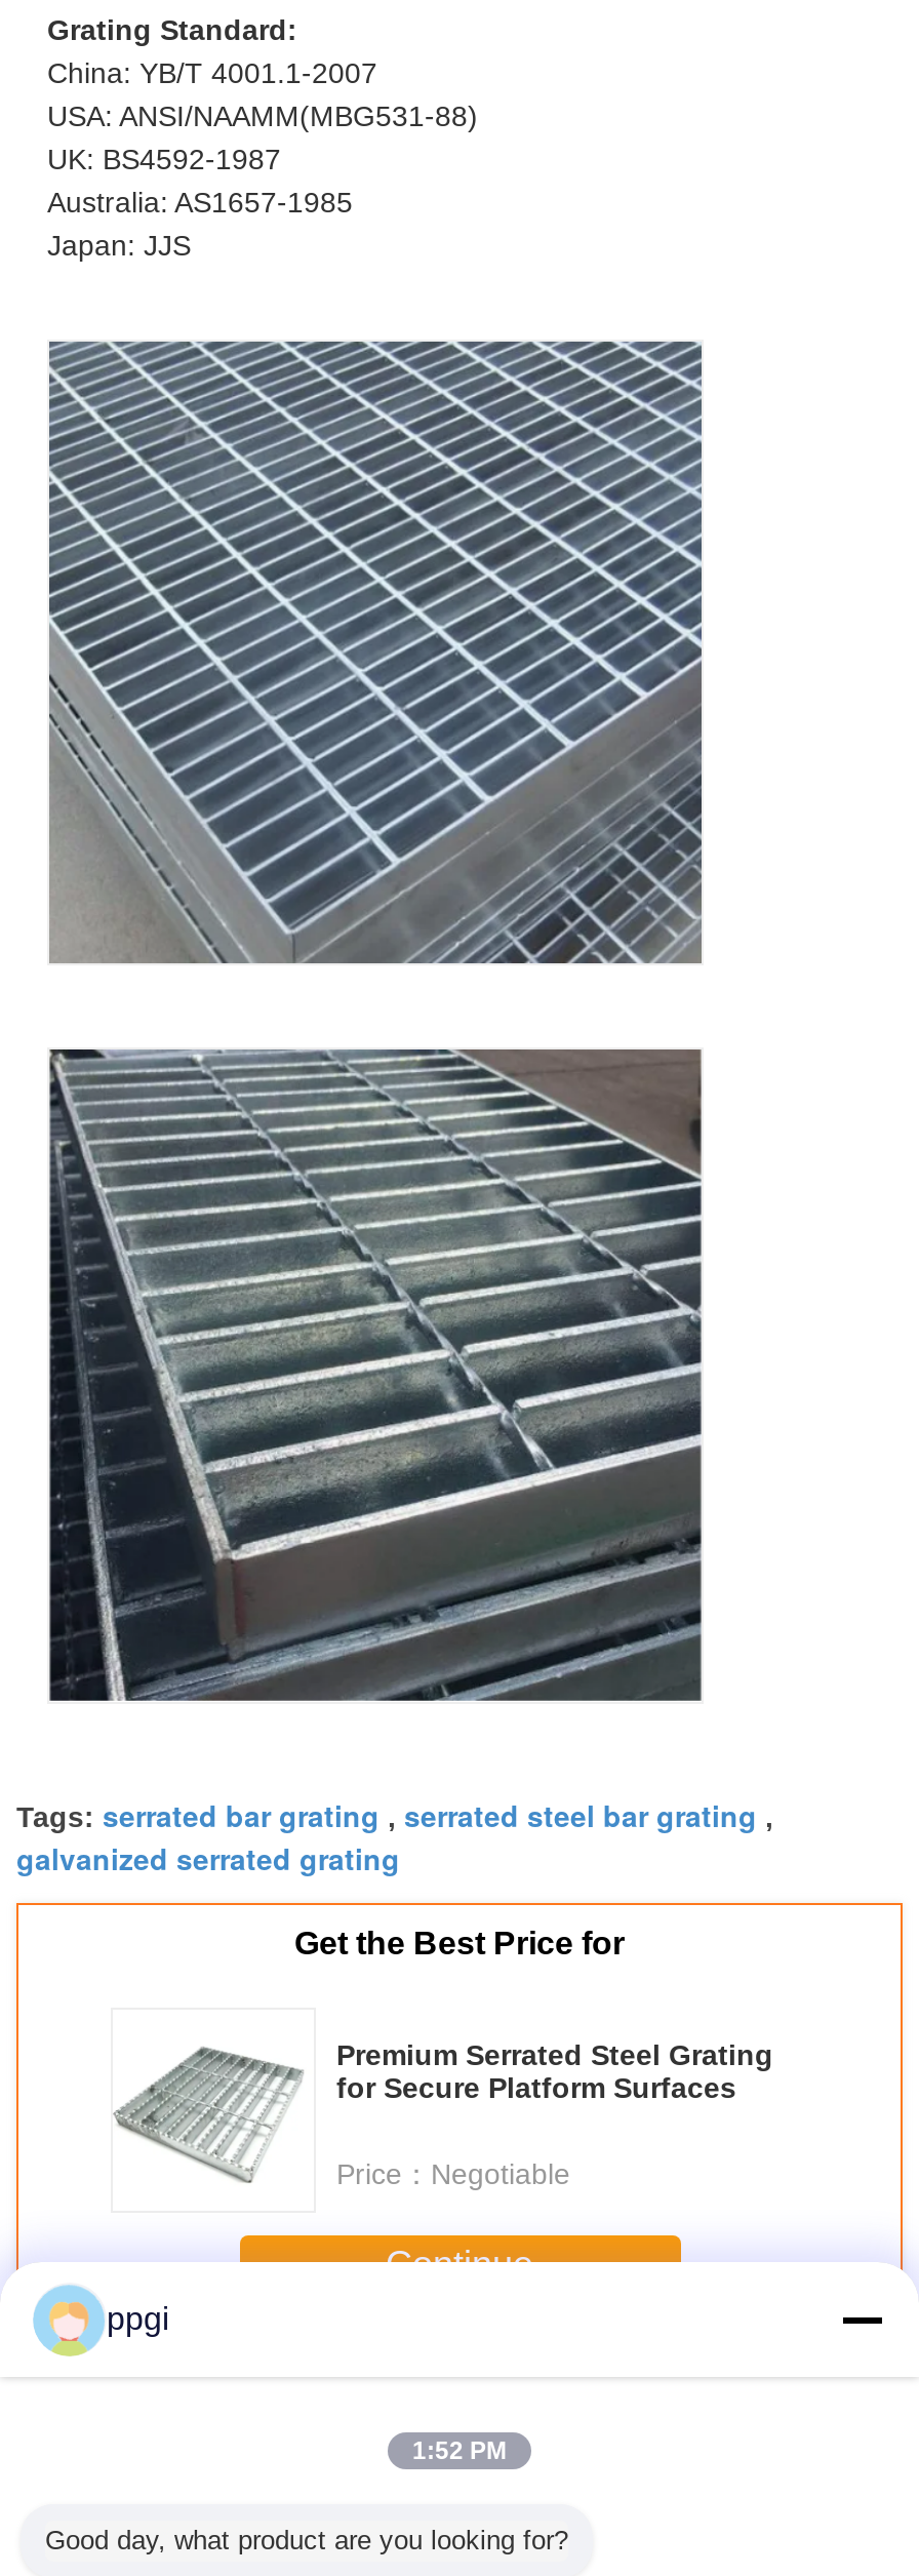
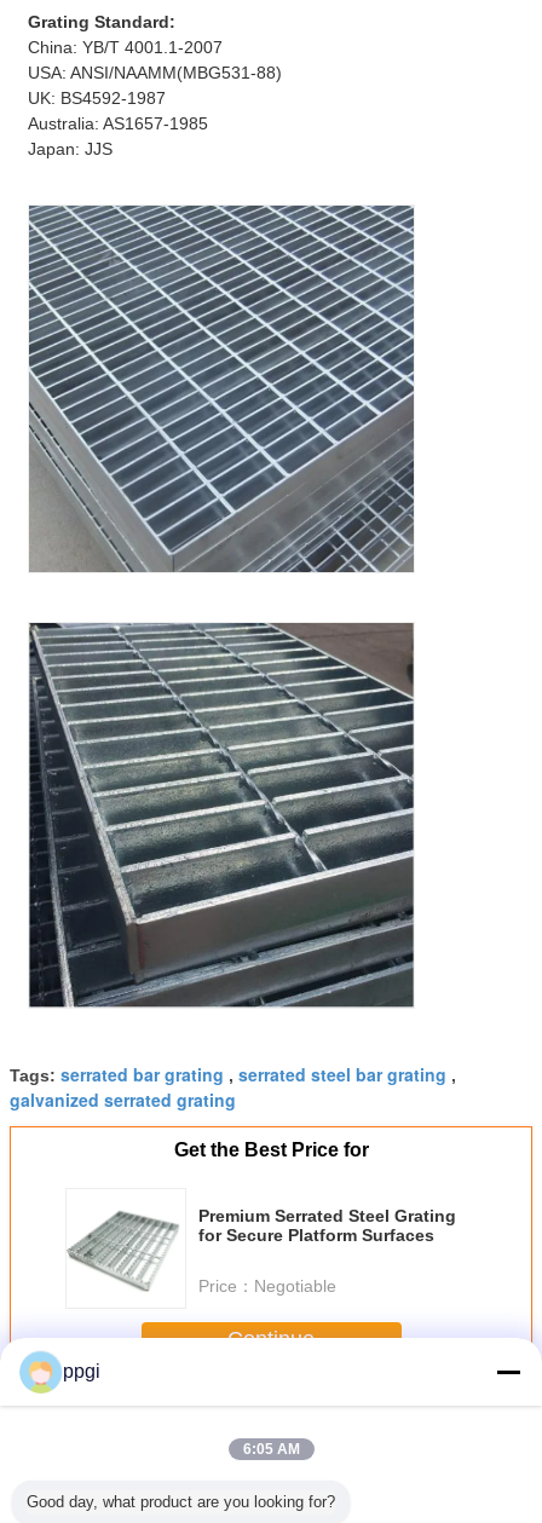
[412,2436,507,2465] 1:52 PM -> [243,1441,299,1458] 6:05 AM

